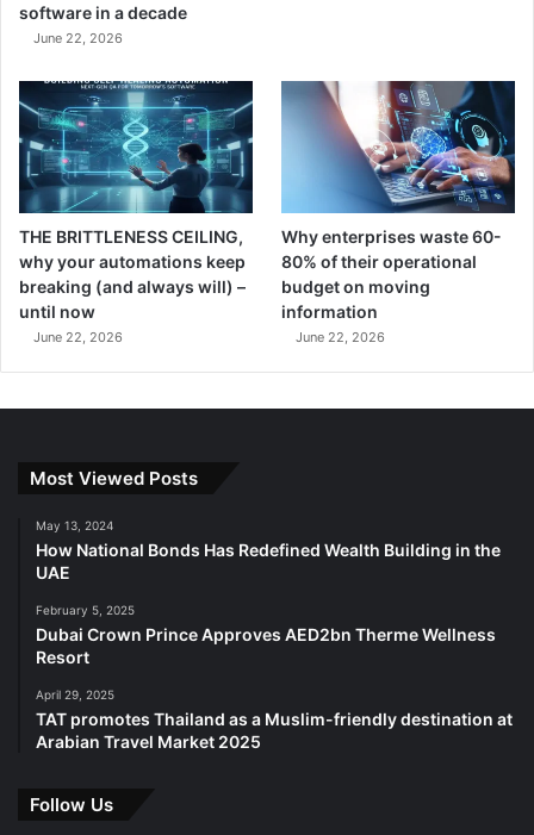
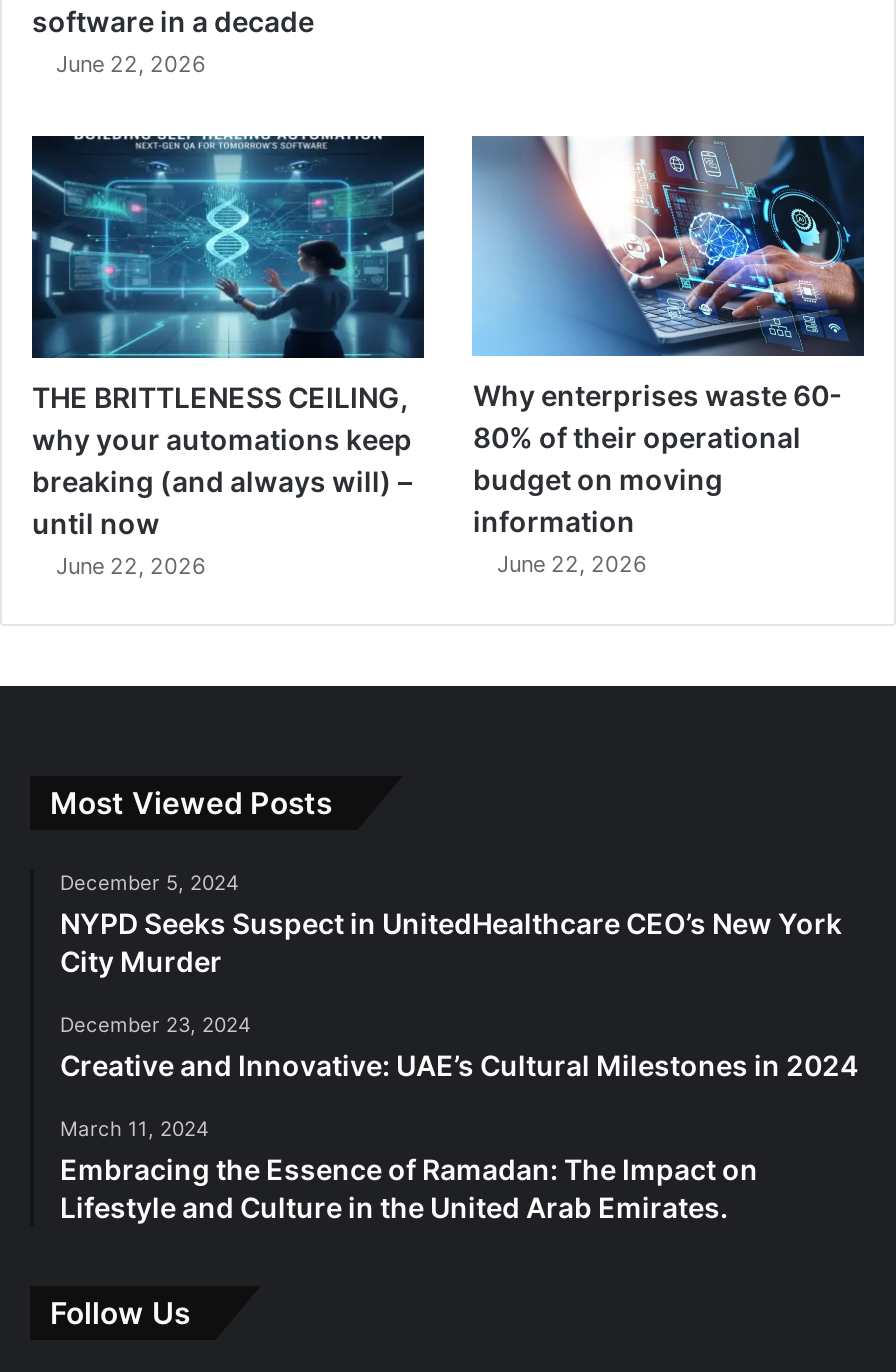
[36,518,501,582] May 13, 2024 | How National Bonds Has Redefined Wealth Building in the | UAE -> [60,870,842,978] December 5, 2024 | NYPD Seeks Suspect in UnitedHealthcare CEO’s New York | City Murder
[36,602,496,667] February 5, 2025 | Dubai Crown Prince Approves AED2bn Therme Wellness | Resort -> [60,1012,858,1082] December 23, 2024 | Creative and Innovative: UAE’s Cultural Milestones in 2024
[36,687,513,751] April 29, 2025 | TAT promotes Thailand as a Muslim-friendly destination at | Arabian Travel Market 2025 -> [60,1116,758,1224] March 11, 2024 | Embracing the Essence of Ramadan: The Impact on | Lifestyle and Culture in the United Arab Emirates.

